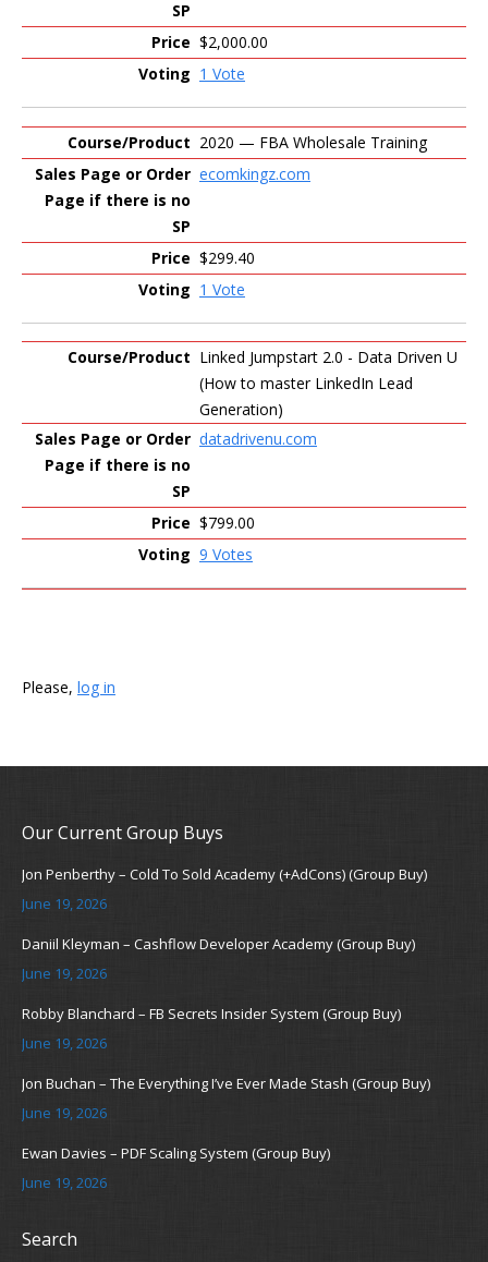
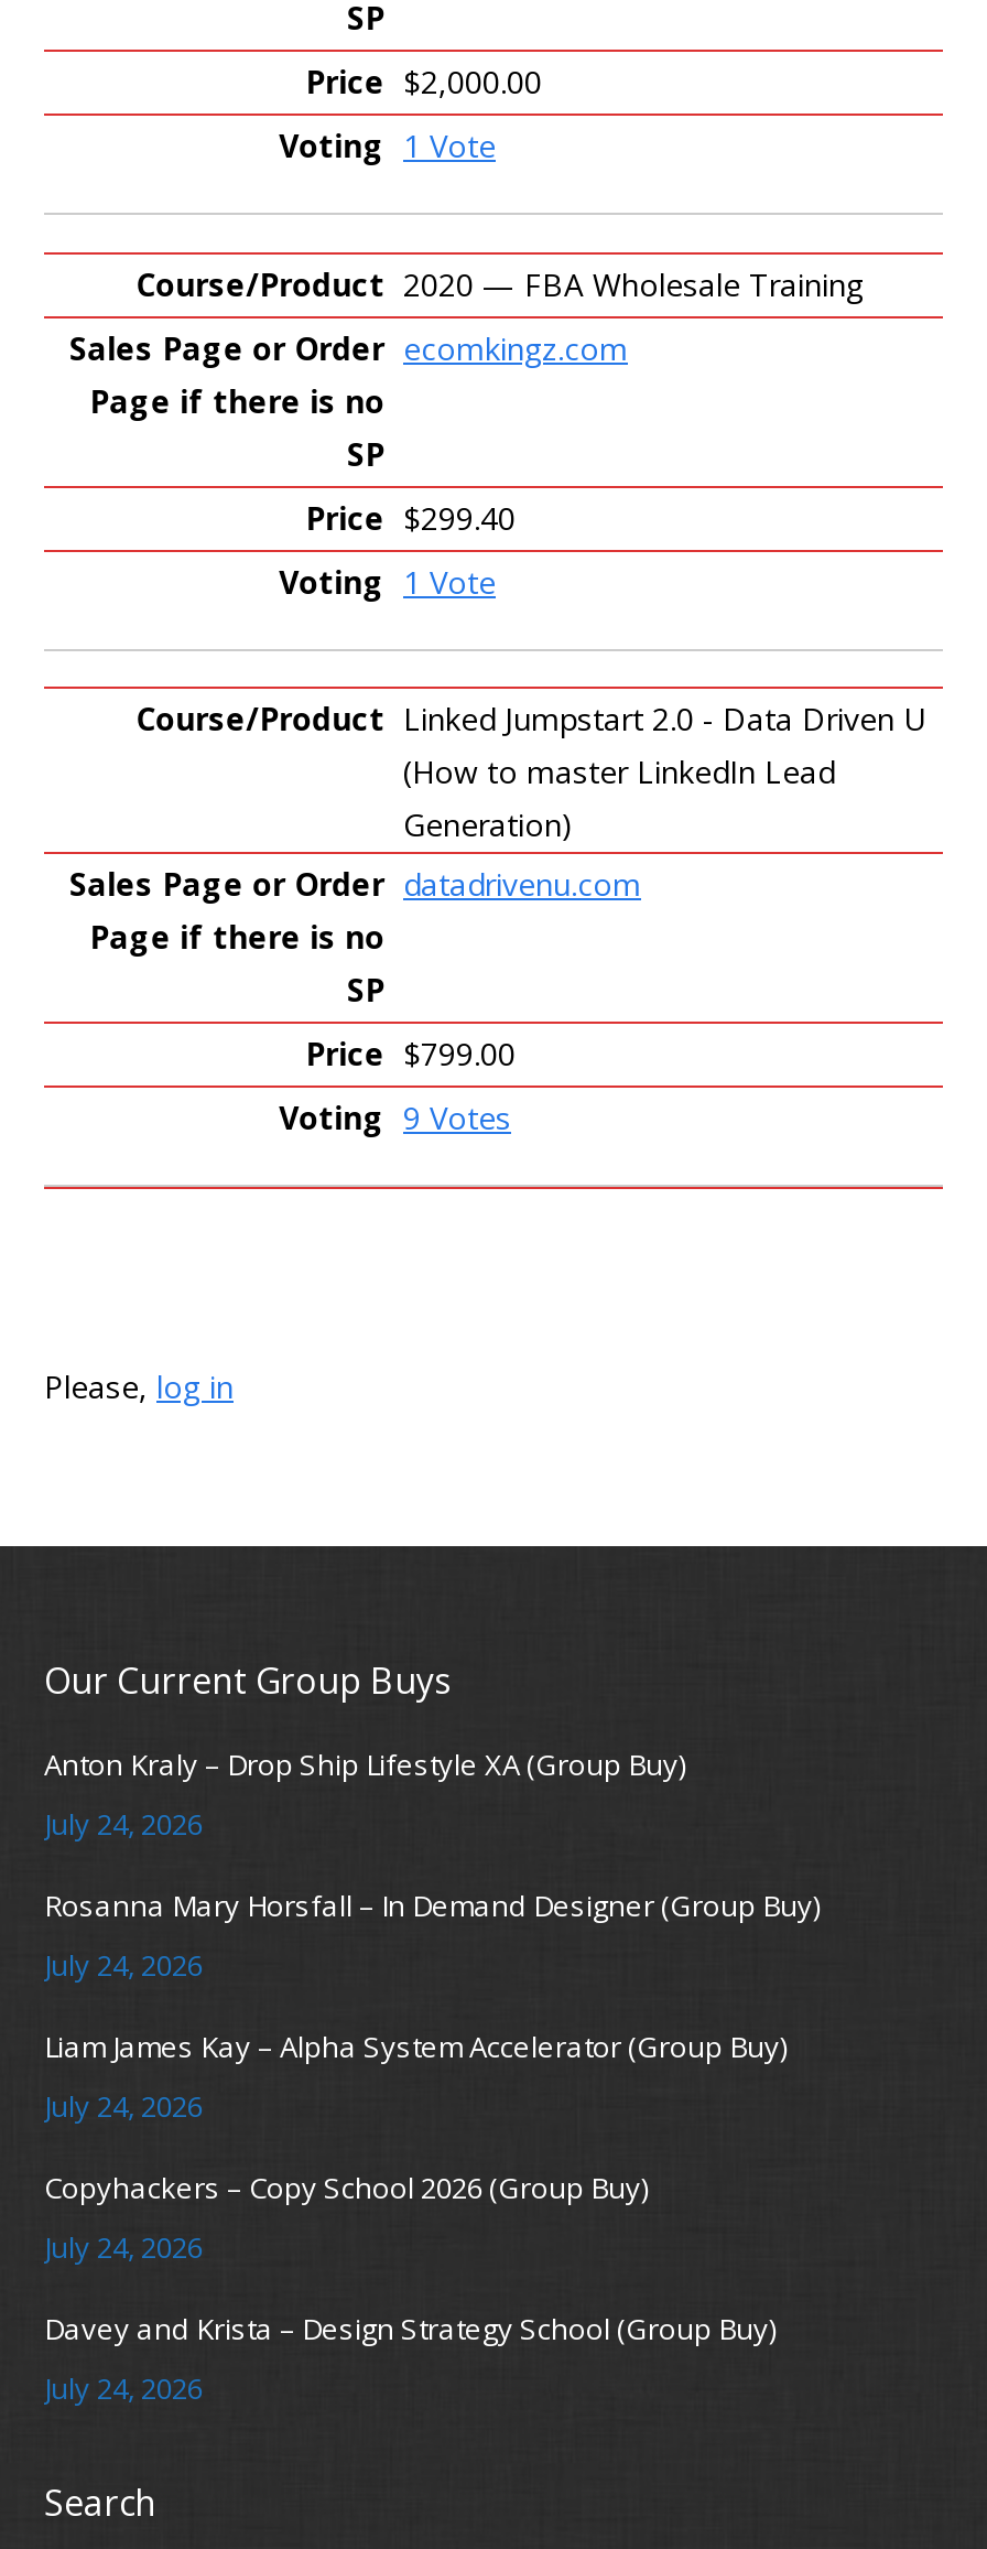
[22,864,427,884] Jon Penberthy – Cold To Sold Academy (+AdCons) (Group Buy) -> [44,1744,685,1784] Anton Kraly – Drop Ship Lifestyle XA (Group Buy)
[22,893,107,913] June 19, 2026 -> [44,1804,203,1843] July 24, 2026
[22,934,415,953] Daniil Kleyman – Cashflow Developer Academy (Group Buy) -> [44,1885,820,1925] Rosanna Mary Horsfall – In Demand Designer (Group Buy)
[22,963,107,983] June 19, 2026 -> [44,1945,203,1984] July 24, 2026
[22,1003,401,1023] Robby Blanchard – FB Secrets Insider System (Group Buy) -> [44,2026,787,2066] Liam James Kay – Alpha System Accelerator (Group Buy)
[22,1033,107,1053] June 19, 2026 -> [44,2086,203,2125] July 24, 2026
[22,1073,430,1093] Jon Buchan – The Everything I’ve Ever Made Stash (Group Buy) -> [44,2167,648,2207] Copyhackers – Copy School 2026 (Group Buy)
[22,1103,107,1122] June 19, 2026 -> [44,2227,203,2266] July 24, 2026
[22,1143,330,1163] Ewan Davies – PDF Scaling System (Group Buy) -> [44,2308,775,2348] Davey and Krista – Design Strategy School (Group Buy)
[22,1172,107,1192] June 19, 2026 -> [44,2368,203,2407] July 24, 2026

